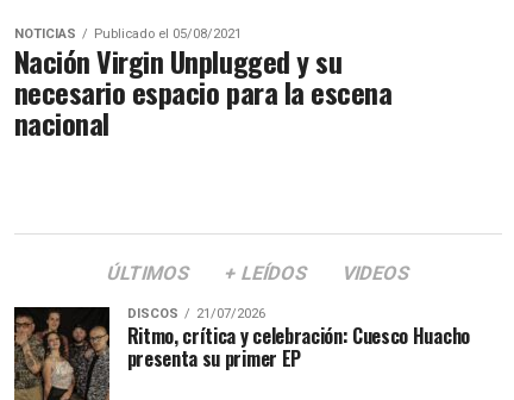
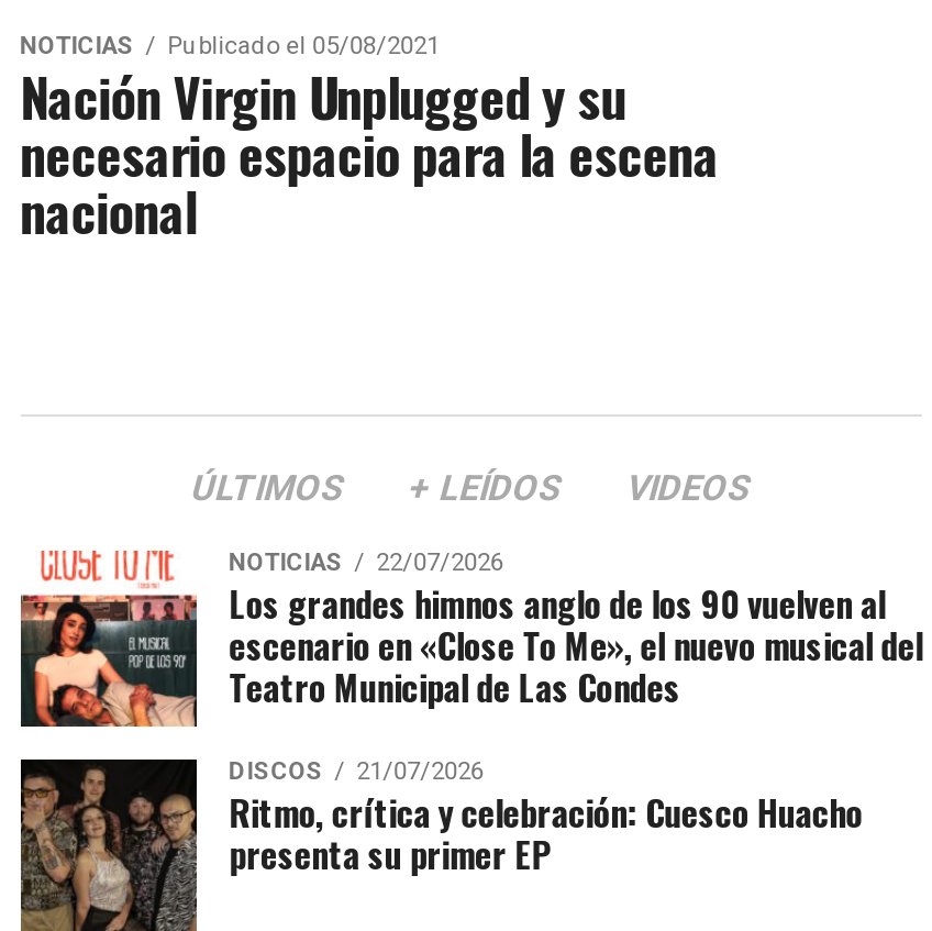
none -> [19,548,923,729] [image] | NOTICIAS | 22/07/2026 | Los grandes himnos anglo de los 90 vuelven al | escenario en «Close To Me», el nuevo musical del | Teatro Municipal de Las Condes

